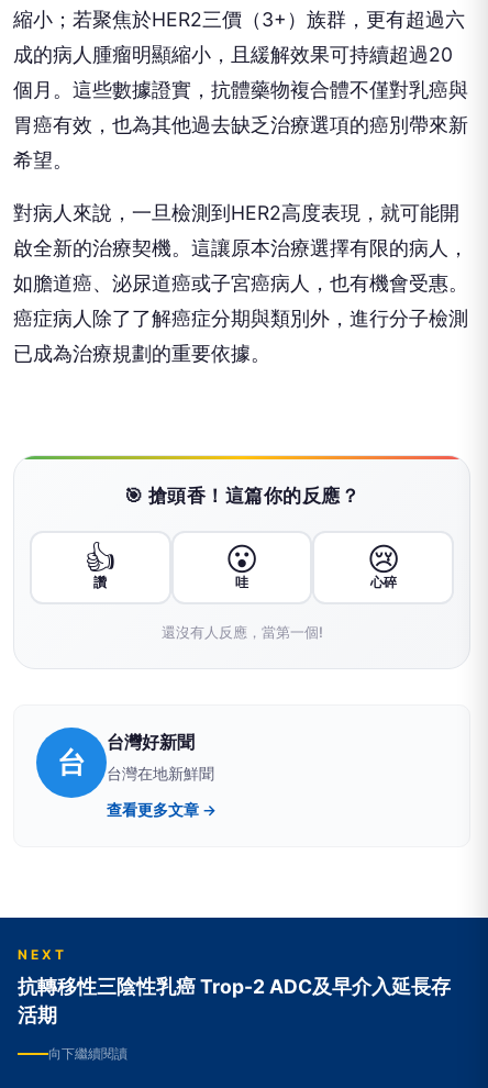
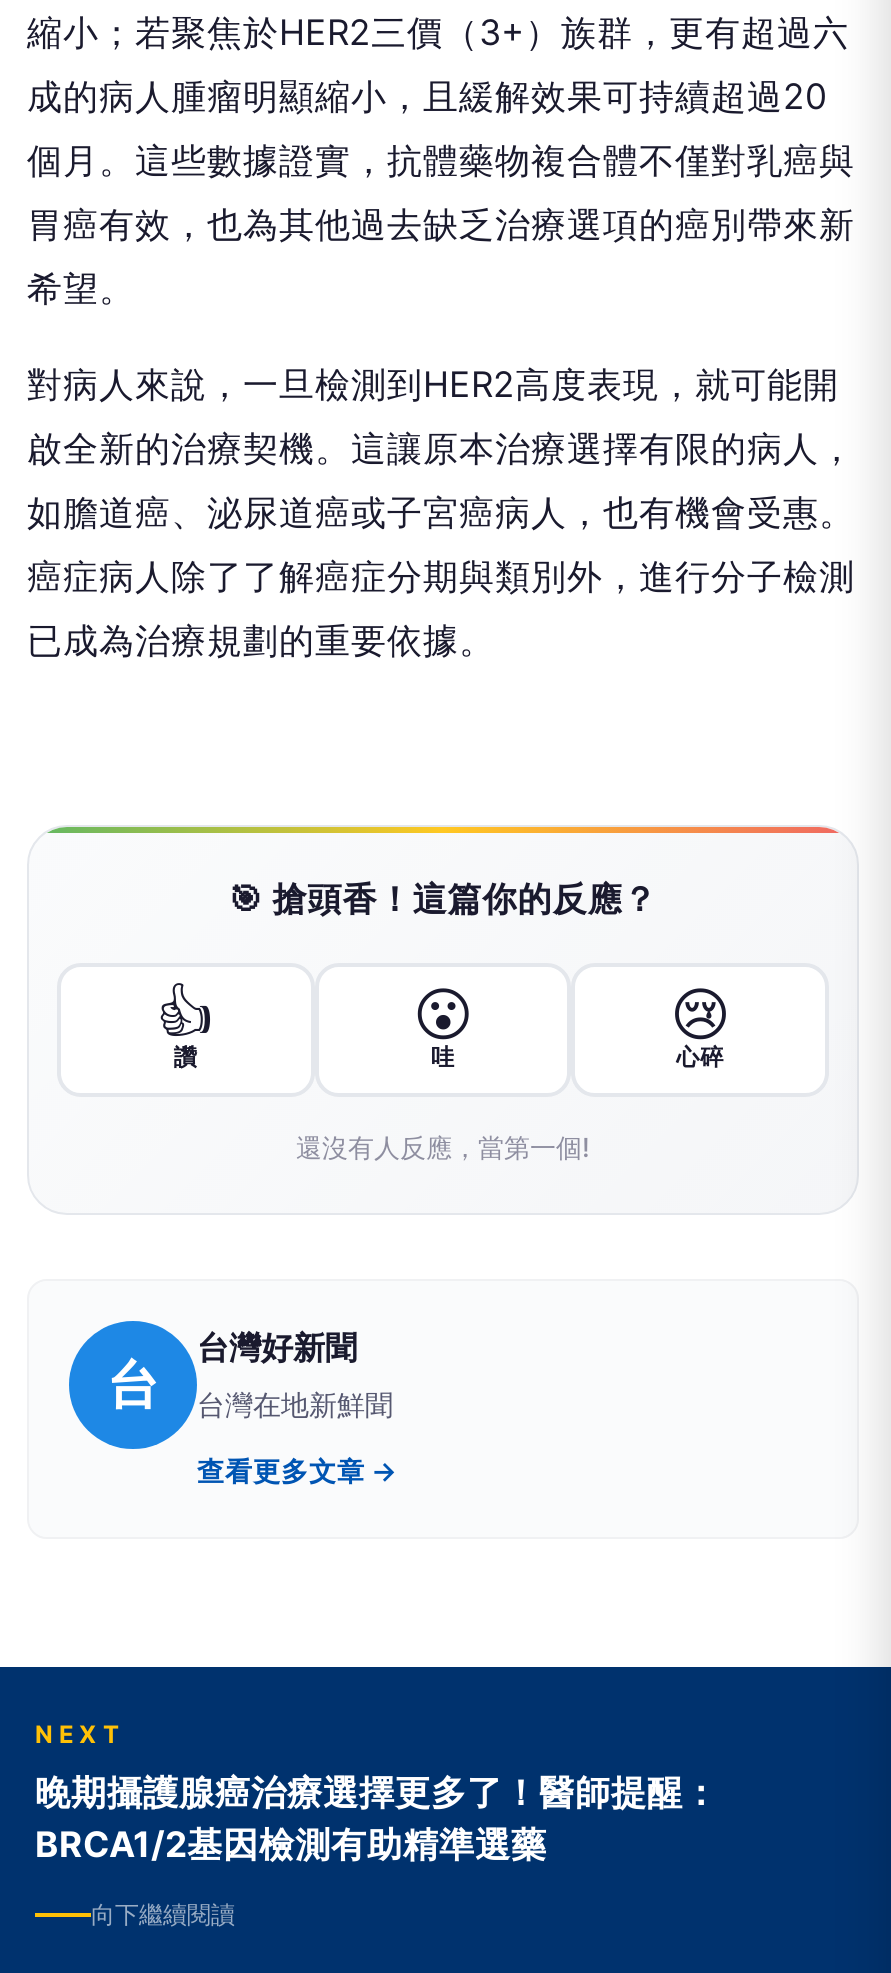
[18,975,451,1027] 抗轉移性三陰性乳癌 Trop-2 ADC及早介入延長存 | 活期 -> [35,1772,719,1866] 晚期攝護腺癌治療選擇更多了！醫師提醒： | BRCA1/2基因檢測有助精準選藥

